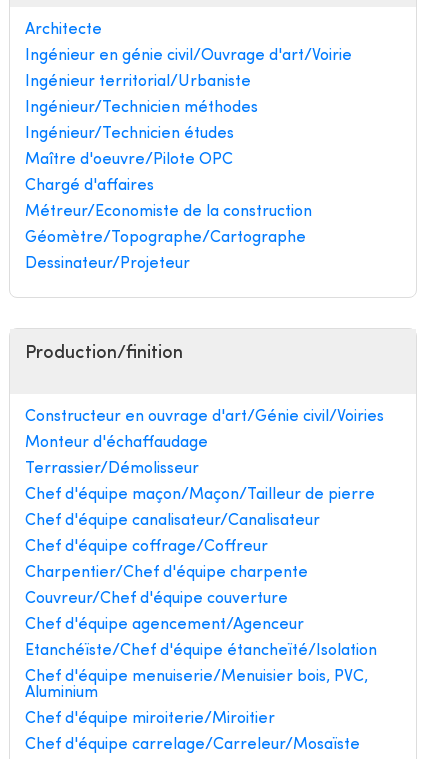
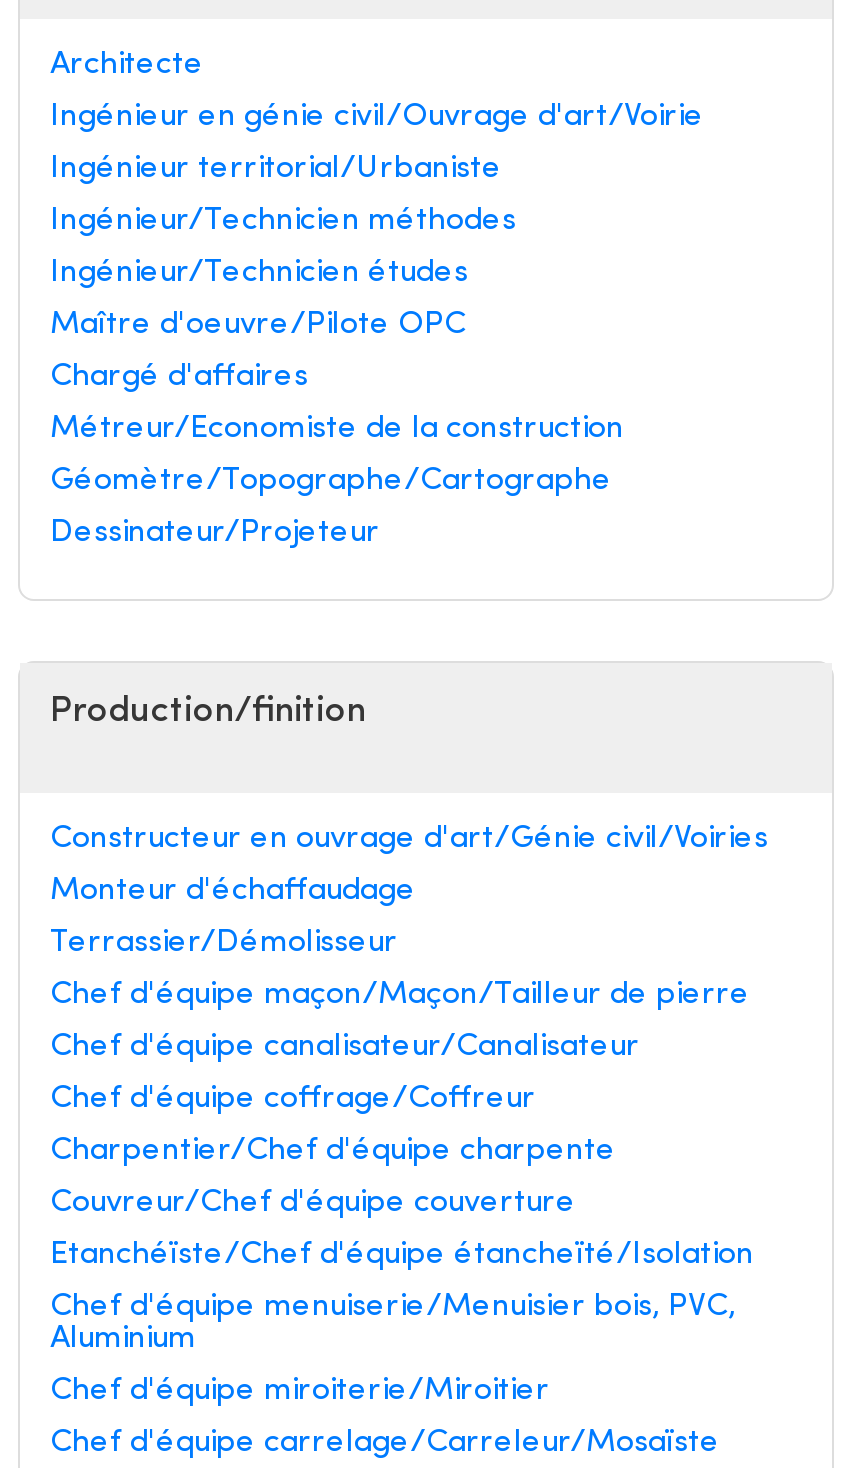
[25,617,304,633] Chef d'équipe agencement/Agenceur -> none

